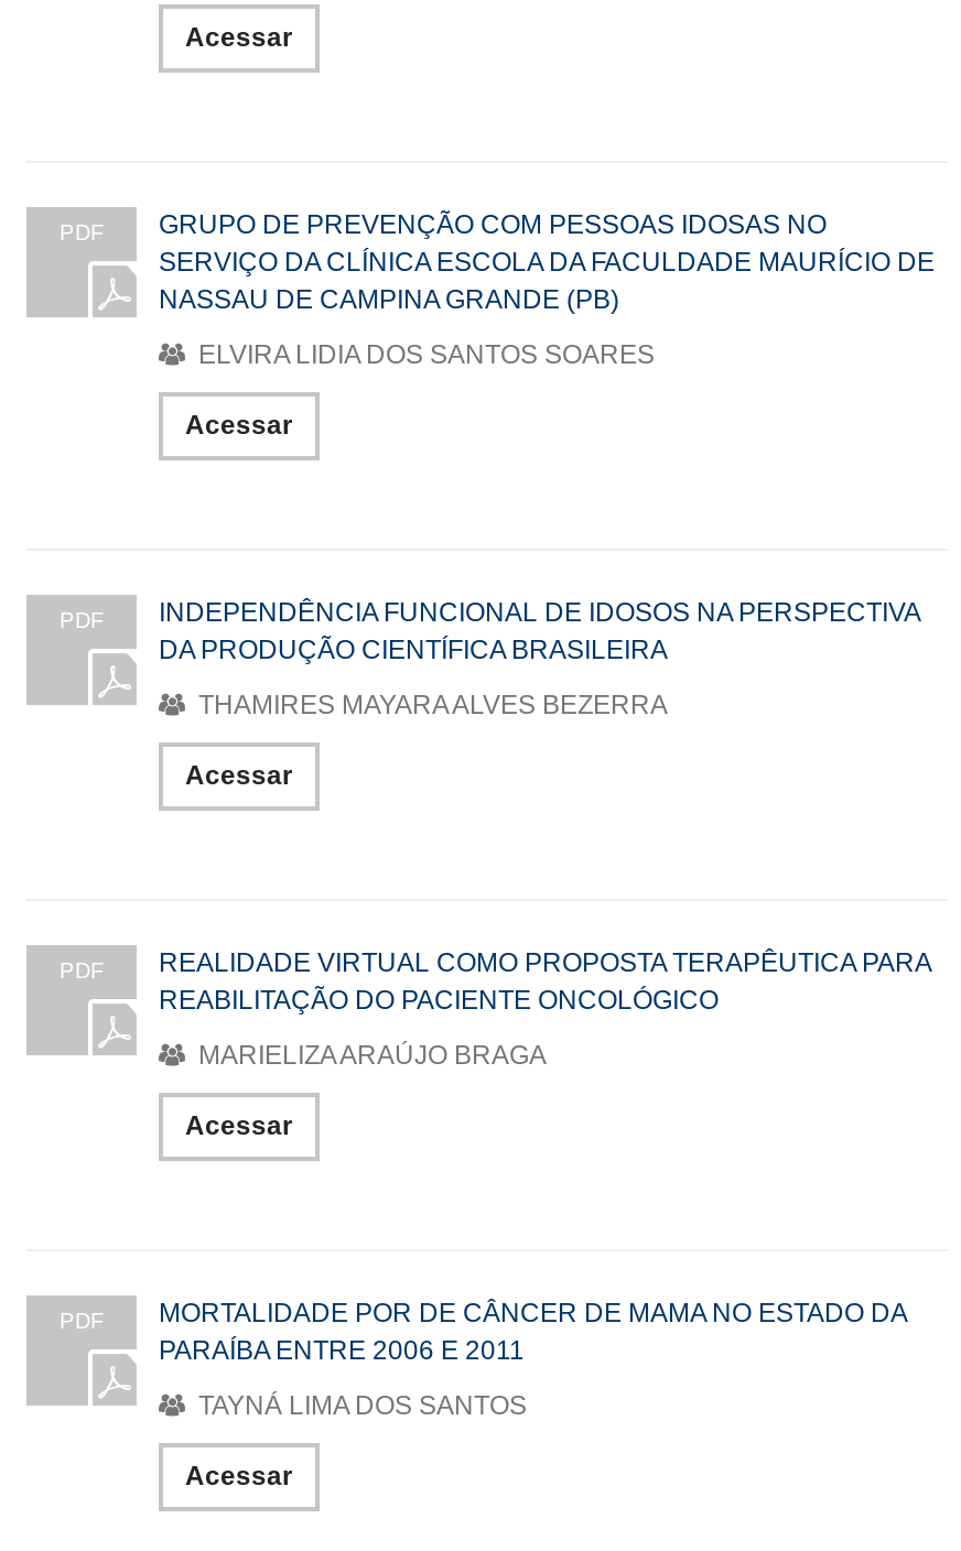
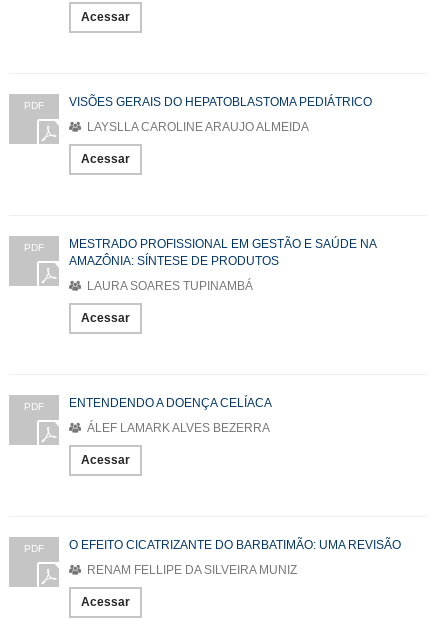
[159,209,935,315] GRUPO DE PREVENÇÃO COM PESSOAS IDOSAS NO | SERVIÇO DA CLÍNICA ESCOLA DA FACULDADE MAURÍCIO DE | NASSAU DE CAMPINA GRANDE (PB) -> [69,95,372,109] VISÕES GERAIS DO HEPATOBLASTOMA PEDIÁTRICO
[192,339,655,370] ELVIRA LIDIA DOS SANTOS SOARES -> [84,120,309,134] LAYSLLA CAROLINE ARAUJO ALMEIDA
[159,597,919,665] INDEPENDÊNCIA FUNCIONAL DE IDOSOS NA PERSPECTIVA | DA PRODUÇÃO CIENTÍFICA BRASILEIRA -> [69,237,376,268] MESTRADO PROFISSIONAL EM GESTÃO E SAÚDE NA | AMAZÔNIA: SÍNTESE DE PRODUTOS
[192,689,668,720] THAMIRES MAYARA ALVES BEZERRA -> [84,279,253,293] LAURA SOARES TUPINAMBÁ
[159,947,930,1015] REALIDADE VIRTUAL COMO PROPOSTA TERAPÊUTICA PARA | REABILITAÇÃO DO PACIENTE ONCOLÓGICO -> [69,396,272,410] ENTENDENDO A DOENÇA CELÍACA
[192,1040,547,1070] MARIELIZA ARAÚJO BRAGA -> [84,421,270,435] ÁLEF LAMARK ALVES BEZERRA
[159,1297,906,1366] MORTALIDADE POR DE CÂNCER DE MAMA NO ESTADO DA | PARAÍBA ENTRE 2006 E 2011 -> [69,538,401,552] O EFEITO CICATRIZANTE DO BARBATIMÃO: UMA REVISÃO
[192,1390,527,1421] TAYNÁ LIMA DOS SANTOS -> [84,563,297,577] RENAM FELLIPE DA SILVEIRA MUNIZ

